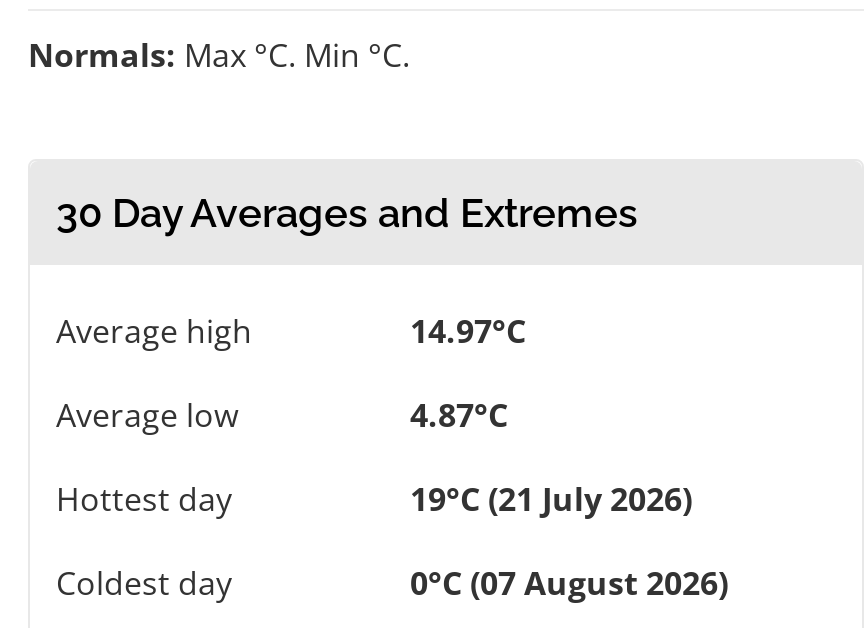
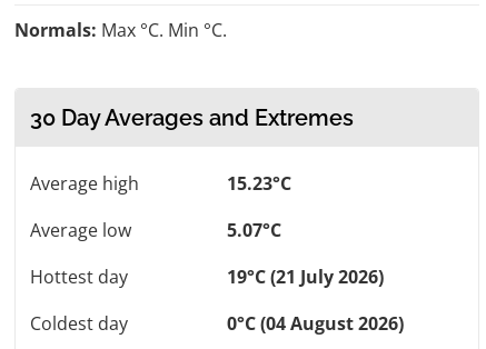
[410,308,526,352] 14.97°C -> [227,171,291,195] 15.23°C
[410,392,508,436] 4.87°C -> [227,218,281,242] 5.07°C
[410,560,728,604] 0°C (07 August 2026) -> [227,311,404,335] 0°C (04 August 2026)

